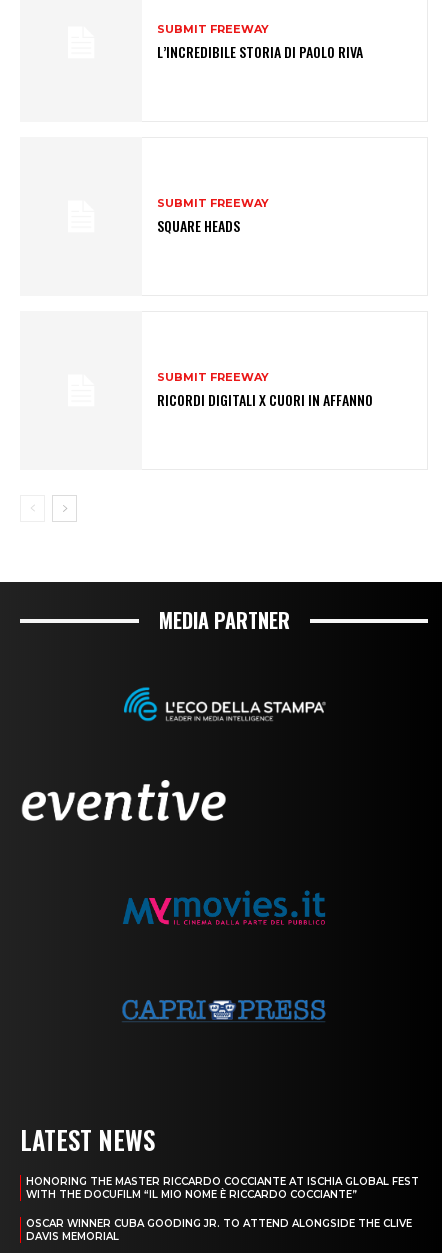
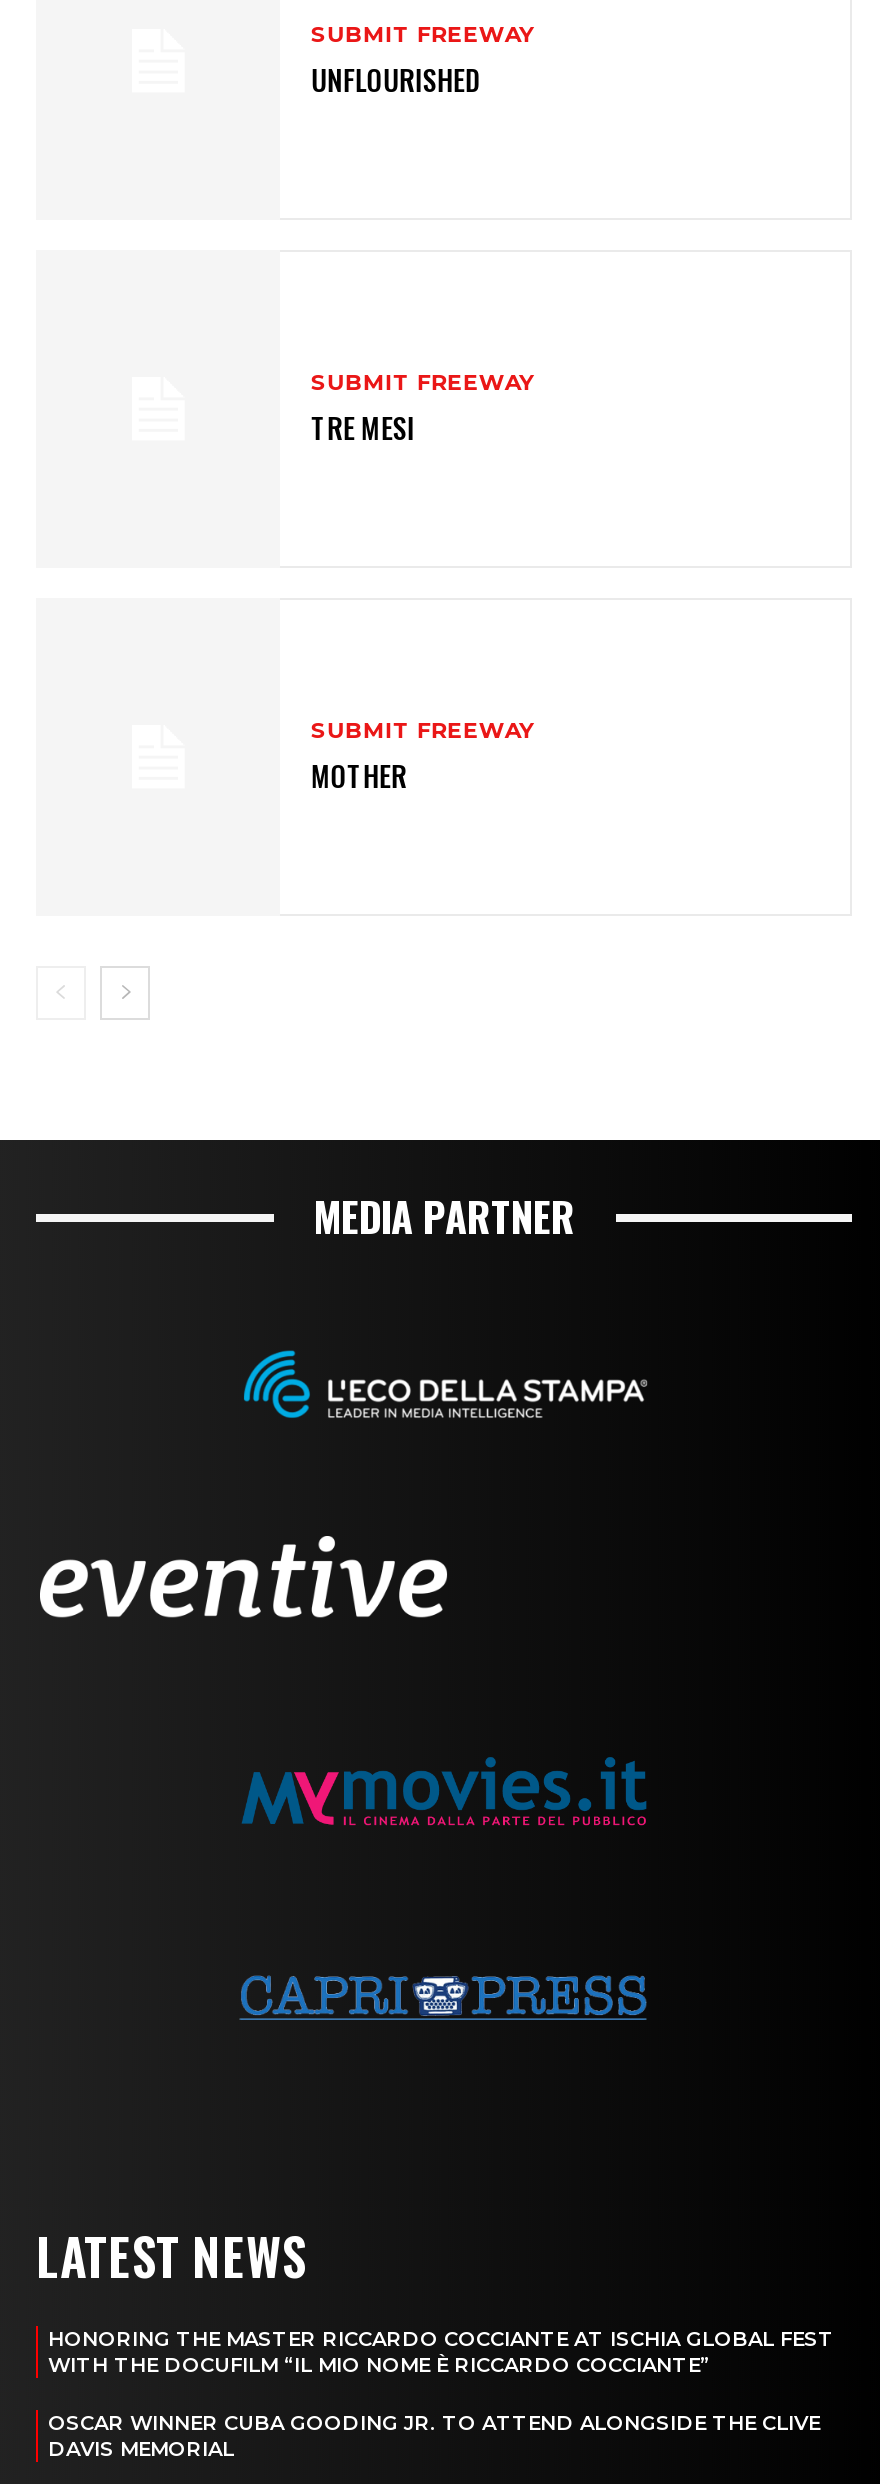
[157,41,363,62] L’INCREDIBILE STORIA DI PAOLO RIVA -> [311,57,481,99] UNFLOURISHED
[157,215,240,236] SQUARE HEADS -> [311,405,415,447] TRE MESI
[157,389,373,410] RICORDI DIGITALI X CUORI IN AFFANNO -> [311,754,407,796] MOTHER

